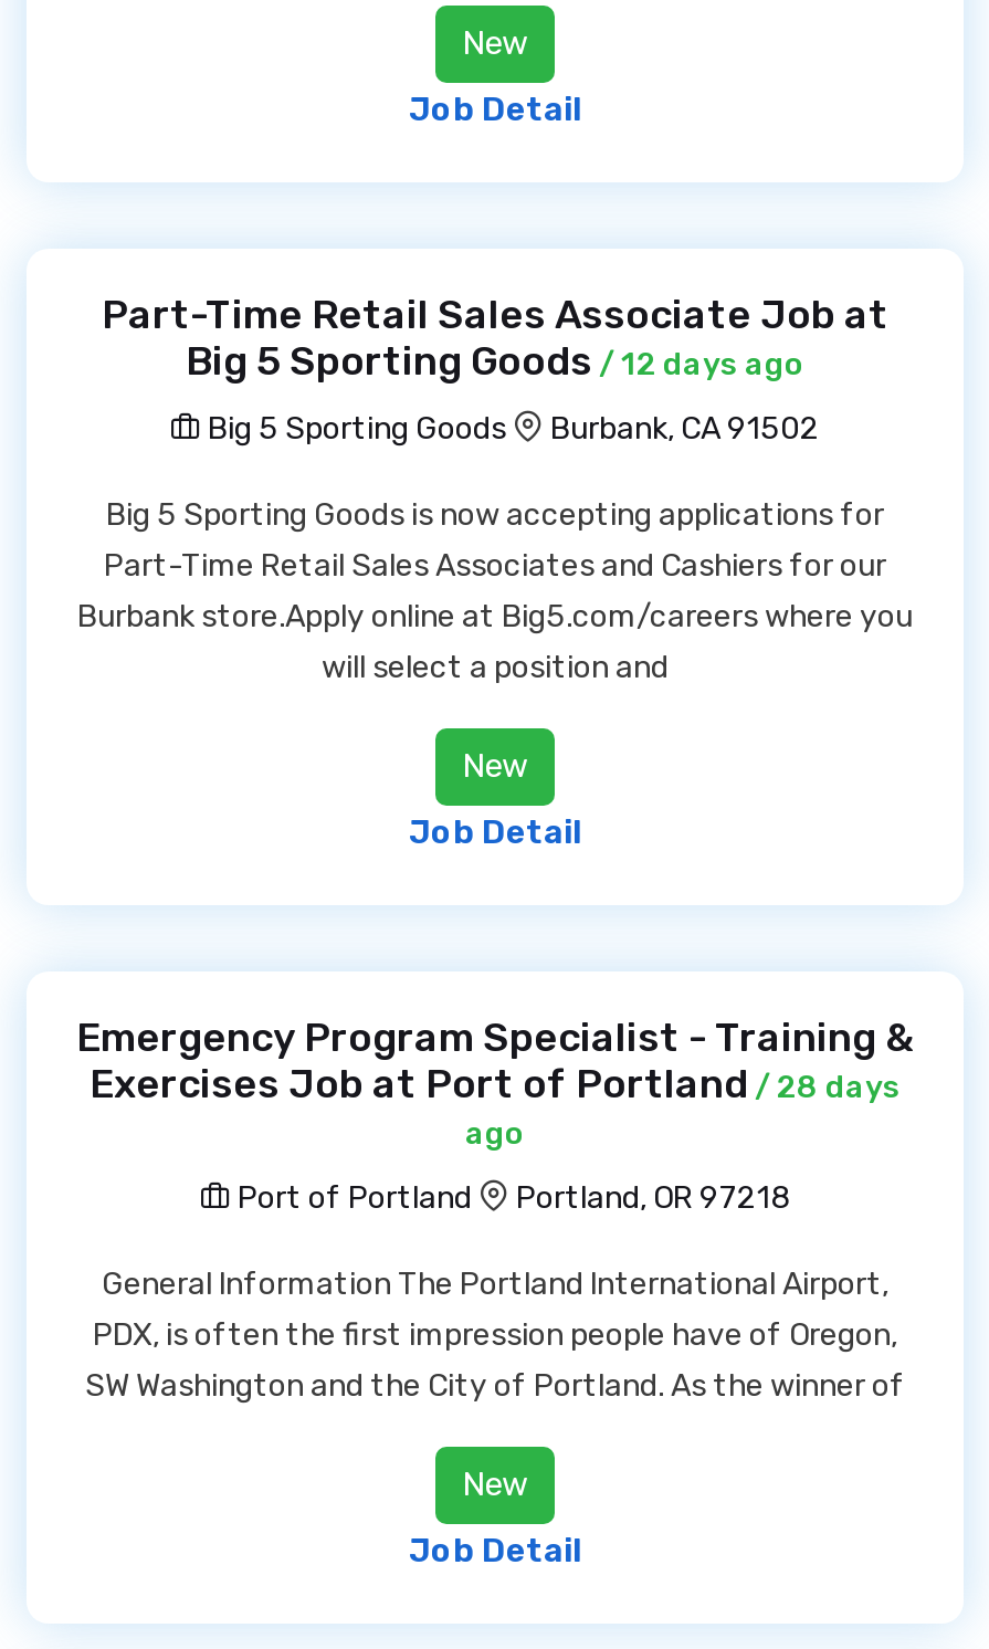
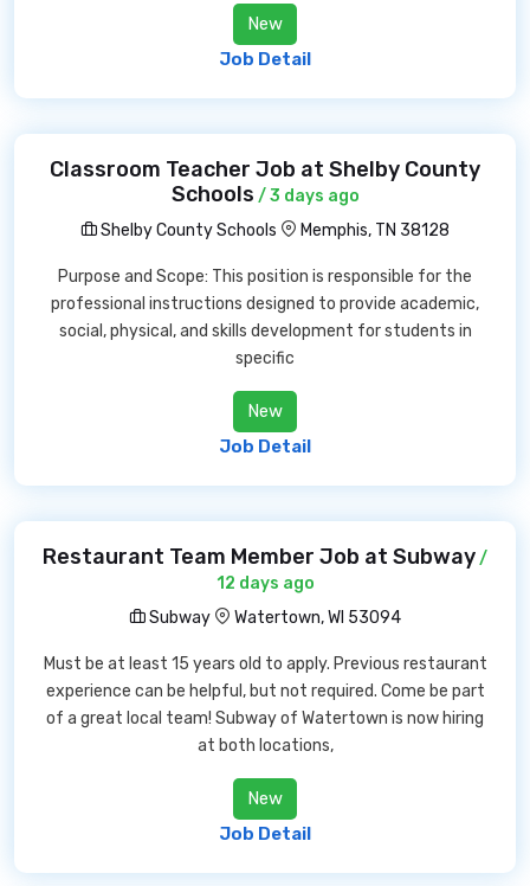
[102,291,888,386] Part-Time Retail Sales Associate Job at | Big 5 Sporting Goods / 12 days ago -> [50,156,480,207] Classroom Teacher Job at Shelby County | Schools / 3 days ago
[201,410,820,448] Big 5 Sporting Goods | Burbank, CA 91502 -> [97,220,450,240] Shelby County Schools | Memphis, TN 38128
[77,496,913,686] Big 5 Sporting Goods is now accepting applications for | Part-Time Retail Sales Associates and Cashiers for our | Burbank store.Apply online at Big5.com/careers where you | will select a position and -> [51,267,479,368] Purpose and Scope: This position is responsible for the | professional instructions designed to provide academic, | social, physical, and skills development for students in | specific
[76,1013,914,1153] Emergency Program Specialist - Training & | Exercises Job at Port of Portland / 28 days | ago -> [43,544,487,593] Restaurant Team Member Job at Subway / | 12 days ago
[231,1179,790,1217] Port of Portland | Portland, OR 97218 -> [146,608,401,628] Subway | Watertown, WI 53094
[85,1265,905,1405] General Information The Portland International Airport, | PDX, is often the first impression people have of Oregon, | SW Washington and the City of Portland. As the winner of -> [43,654,487,756] Must be at least 15 years old to apply. Previous restaurant | experience can be helpful, but not required. Come be part | of a great local team! Subway of Watertown is now hiring | at both locations,

